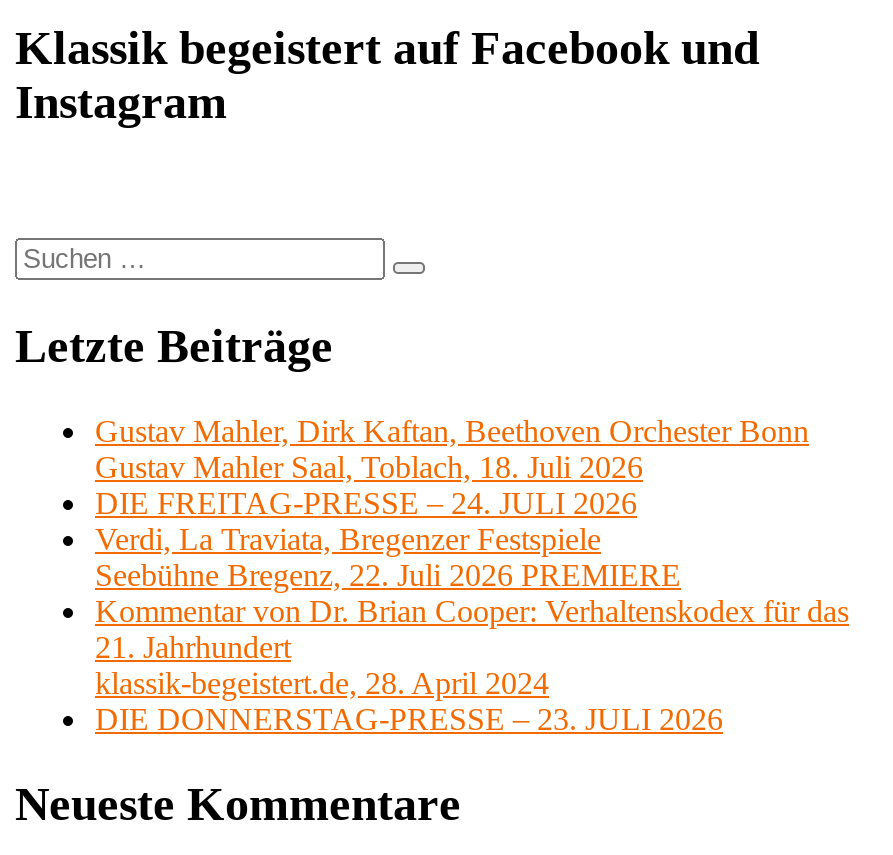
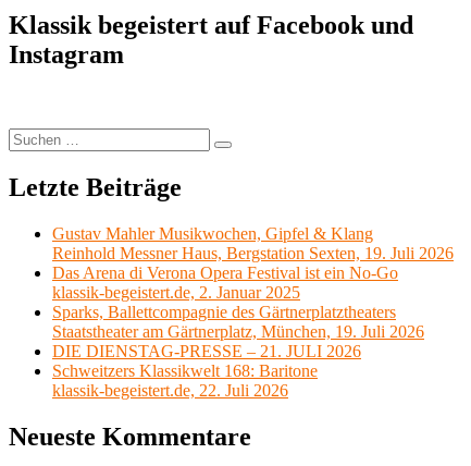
[95,414,849,736] Gustav Mahler, Dirk Kaftan, Beethoven Orchester Bonn | Gustav Mahler Saal, Toblach, 18. Juli 2026 | DIE FREITAG-PRESSE – 24. JULI 2026 | Verdi, La Traviata, Bregenzer Festspiele | Seebühne Bregenz, 22. Juli 2026 PREMIERE | Kommentar von Dr. Brian Cooper: Verhaltenskodex für das | 21. Jahrhundert | klassik-begeistert.de, 28. April 2024 | DIE DONNERSTAG-PRESSE – 23. JULI 2026 -> [52,224,454,400] Gustav Mahler Musikwochen, Gipfel & Klang | Reinhold Messner Haus, Bergstation Sexten, 19. Juli 2026 | Das Arena di Verona Opera Festival ist ein No-Go | klassik-begeistert.de, 2. Januar 2025 | Sparks, Ballettcompagnie des Gärtnerplatztheaters | Staatstheater am Gärtnerplatz, München, 19. Juli 2026 | DIE DIENSTAG-PRESSE – 21. JULI 2026 | Schweitzers Klassikwelt 168: Baritone | klassik-begeistert.de, 22. Juli 2026

